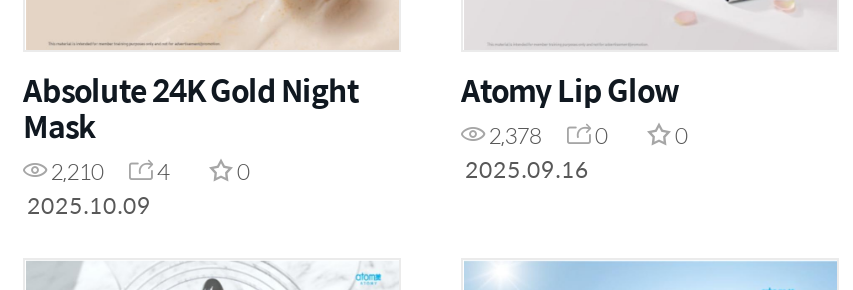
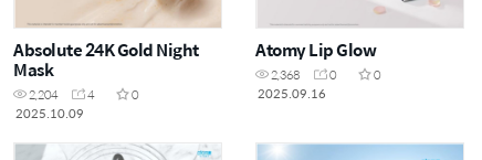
[489,117,607,151] 2,378 0 -> [271,65,336,83] 2,368 0
[51,153,249,187] 2,210 4 0 -> [29,85,138,103] 2,204 4 0

